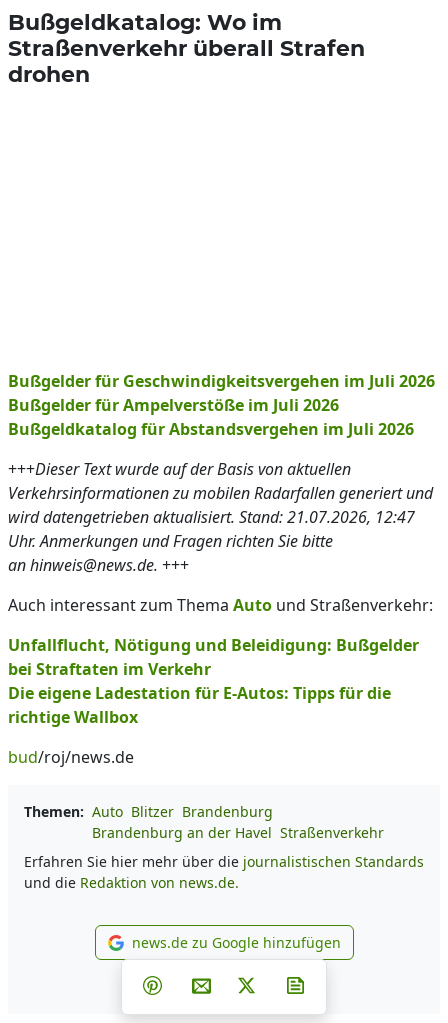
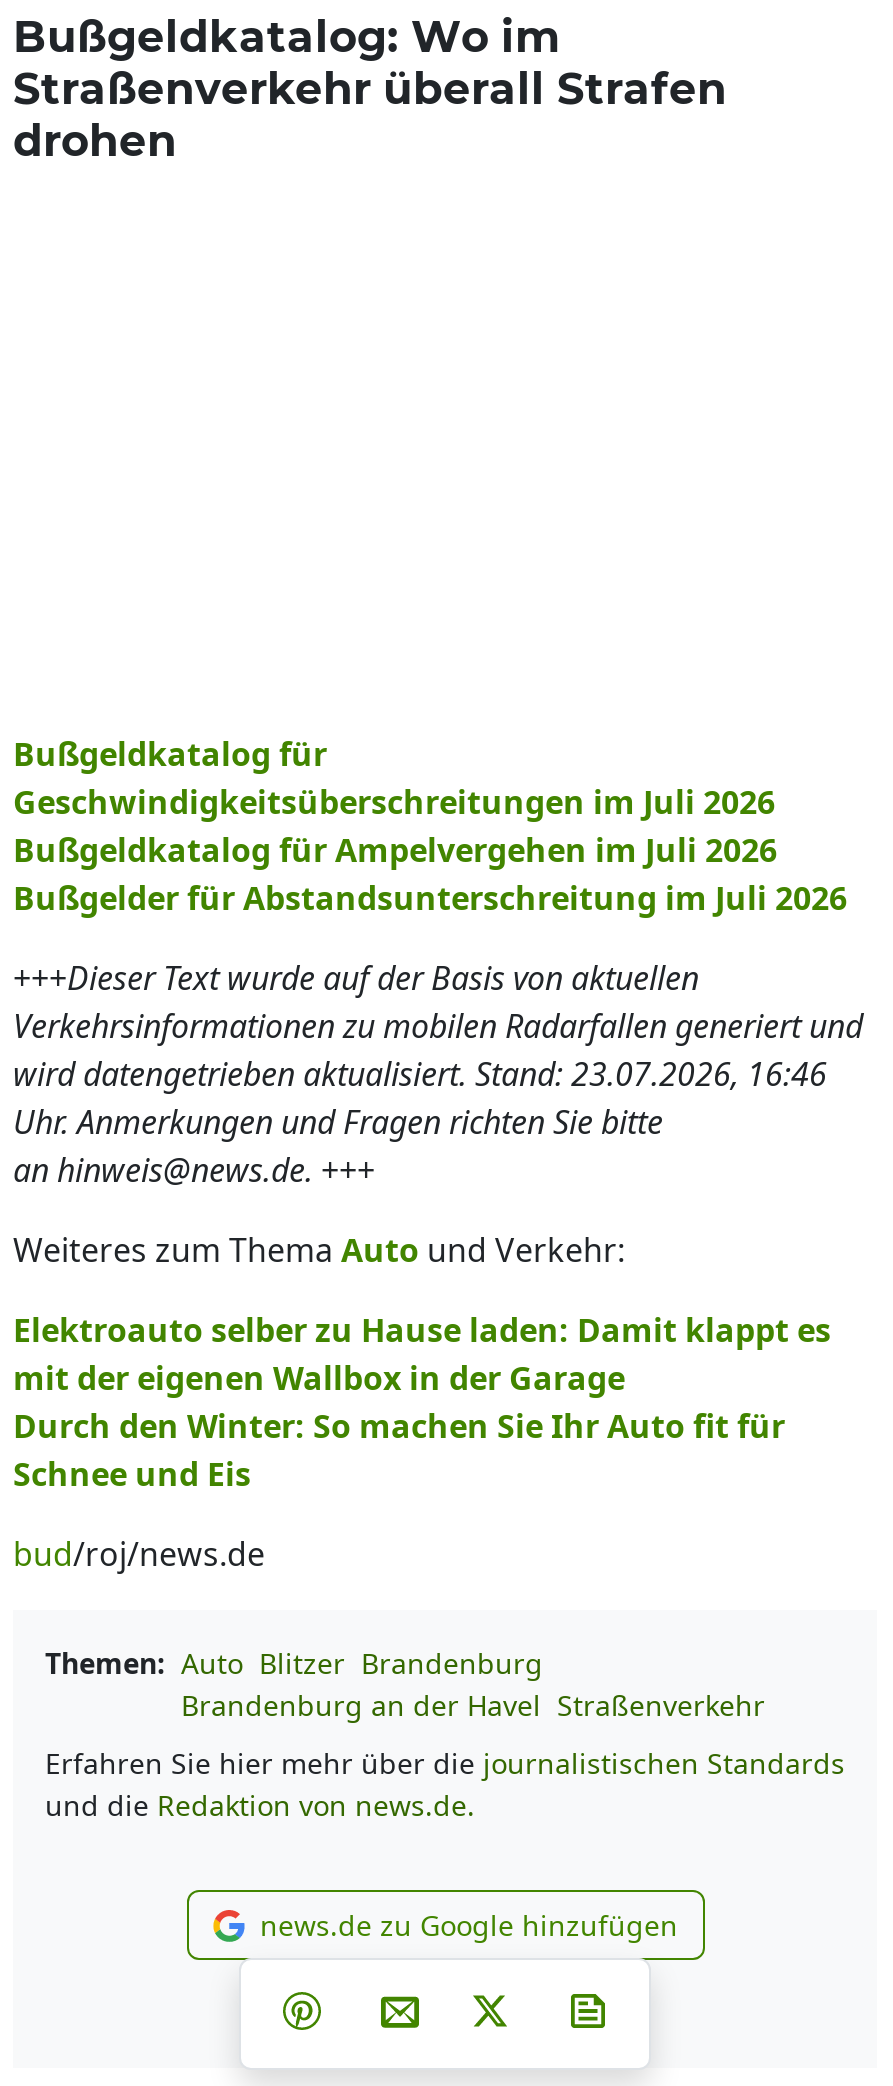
[8,370,435,440] Bußgelder für Geschwindigkeitsvergehen im Juli 2026 | Bußgelder für Ampelverstöße im Juli 2026 | Bußgeldkatalog für Abstandsvergehen im Juli 2026 -> [13,732,847,920] Bußgeldkatalog für | Geschwindigkeitsüberschreitungen im Juli 2026 | Bußgeldkatalog für Ampelvergehen im Juli 2026 | Bußgelder für Abstandsunterschreitung im Juli 2026
[8,506,415,528] wird datengetrieben aktualisiert. Stand: 21.07.2026, 12:47 -> [13,1052,827,1096] wird datengetrieben aktualisiert. Stand: 23.07.2026, 16:46
[8,594,433,616] Auch interessant zum Thema Auto und Straßenverkehr: -> [13,1228,625,1272] Weiteres zum Thema Auto und Verkehr:
[8,634,419,728] Unfallflucht, Nötigung und Beleidigung: Bußgelder | bei Straftaten im Verkehr | Die eigene Ladestation für E-Autos: Tipps für die | richtige Wallbox -> [13,1308,831,1496] Elektroauto selber zu Hause laden: Damit klappt es | mit der eigenen Wallbox in der Garage | Durch den Winter: So machen Sie Ihr Auto fit für | Schnee und Eis

